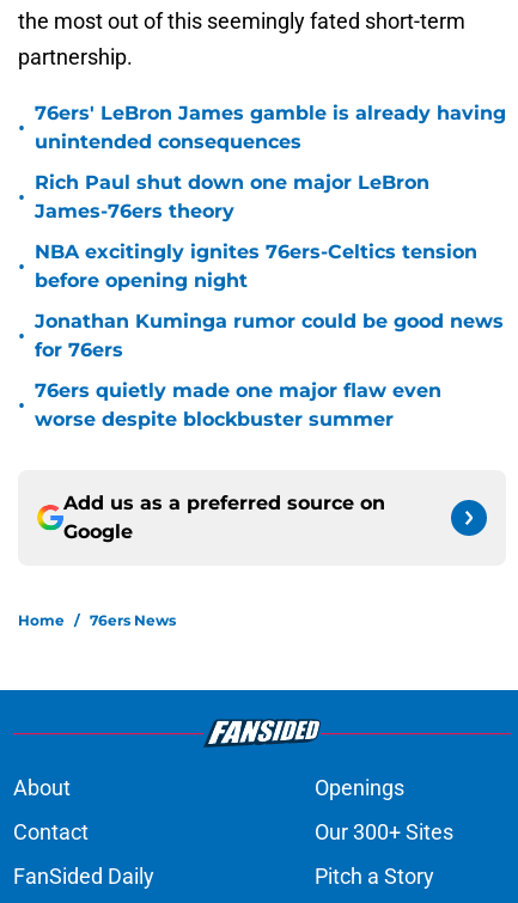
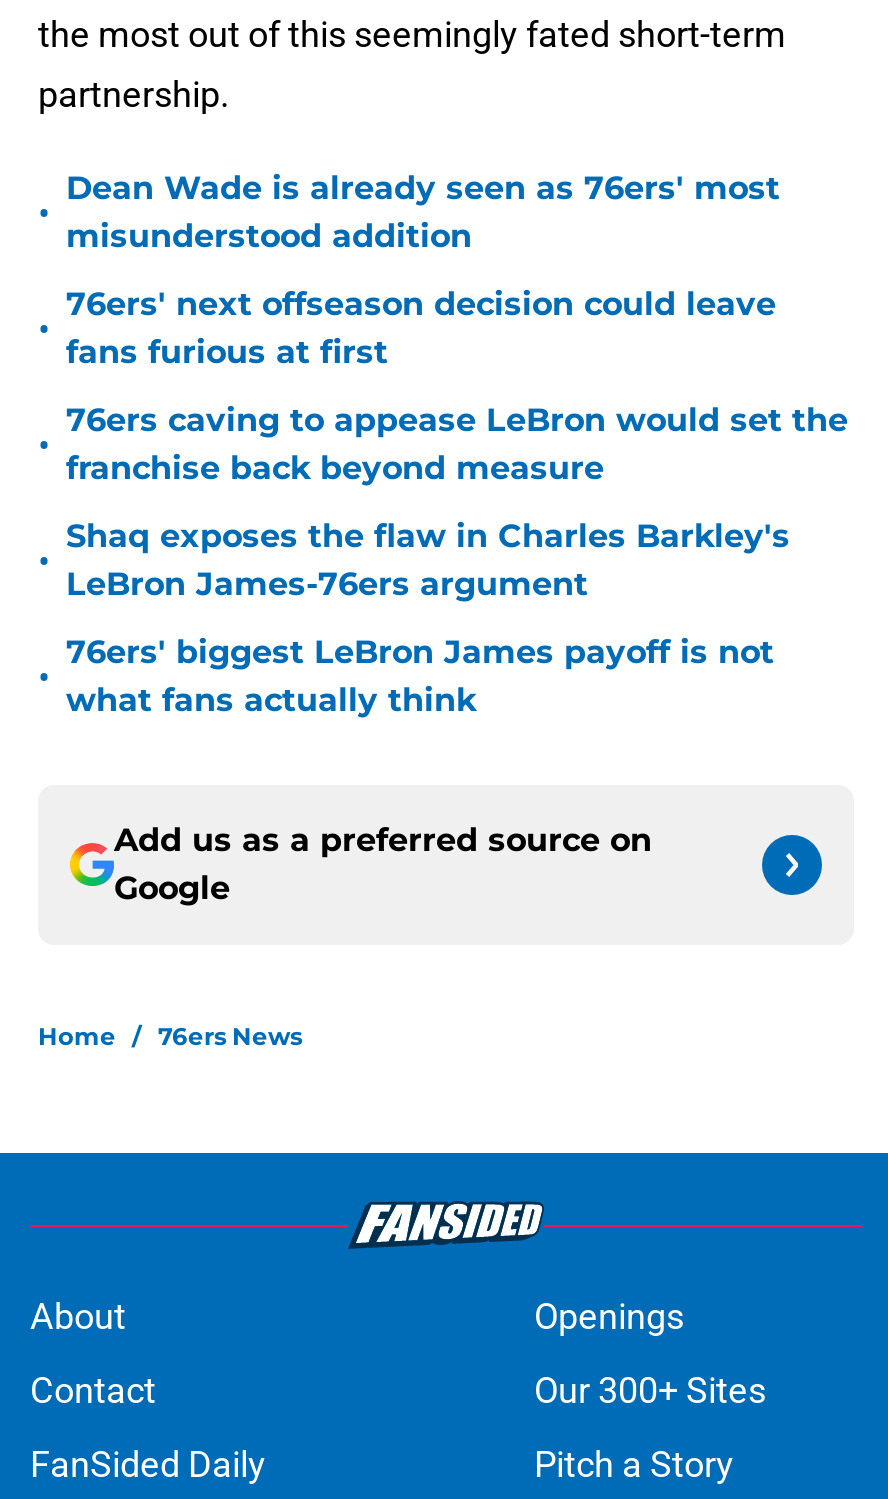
[35,102,506,153] 76ers' LeBron James gamble is already having | unintended consequences -> [66,169,780,255] Dean Wade is already seen as 76ers' most | misunderstood addition
[35,171,429,222] Rich Paul shut down one major LeBron | James-76ers theory -> [66,285,776,371] 76ers' next offseason decision could leave | fans furious at first
[35,240,477,292] NBA excitingly ignites 76ers-Celtics tension | before opening night -> [66,401,848,487] 76ers caving to appease LeBron would set the | franchise back beyond measure
[35,310,504,361] Jonathan Kuminga rumor could be good news | for 76ers -> [66,517,790,603] Shaq exposes the flaw in Charles Barkley's | LeBron James-76ers argument
[35,379,441,431] 76ers quietly made one major flaw even | worse despite blockbuster summer -> [66,633,774,719] 76ers' biggest LeBron James payoff is not | what fans actually think

